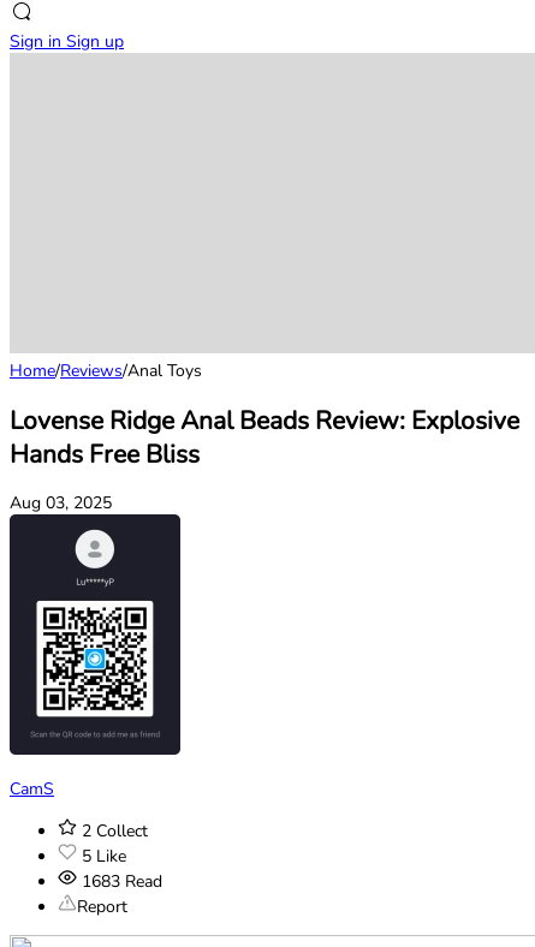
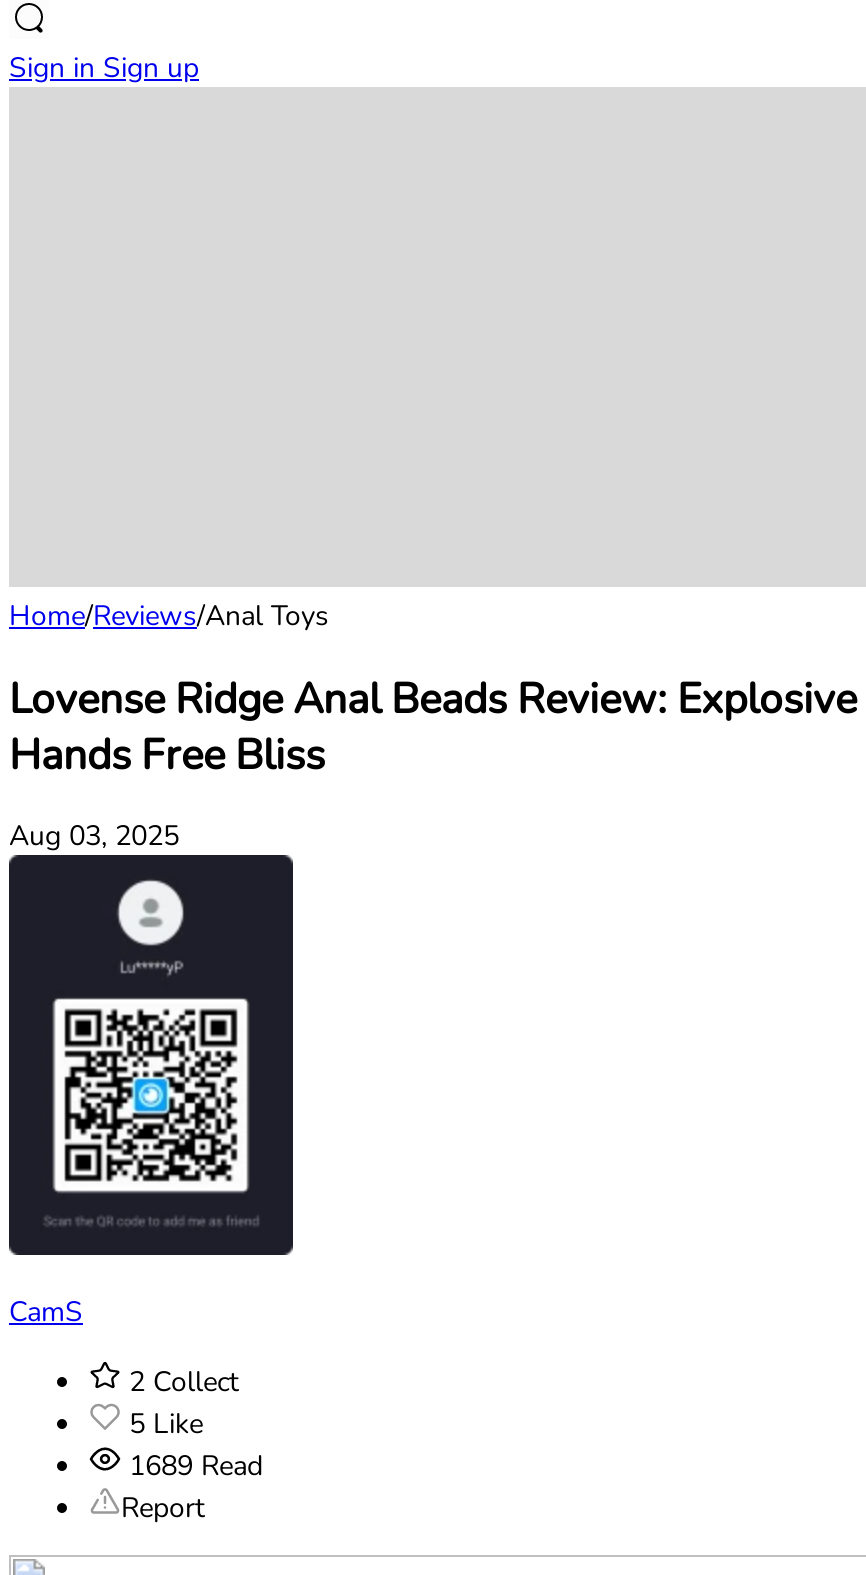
[77,870,162,893] 1683 Read -> [121,1447,263,1485] 1689 Read

